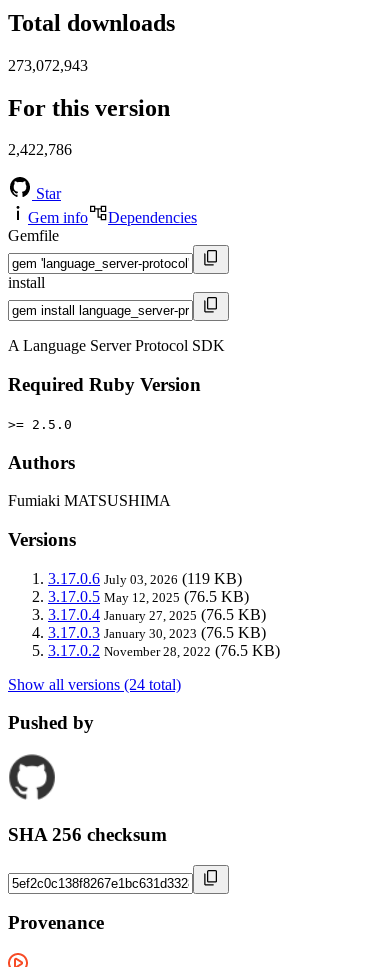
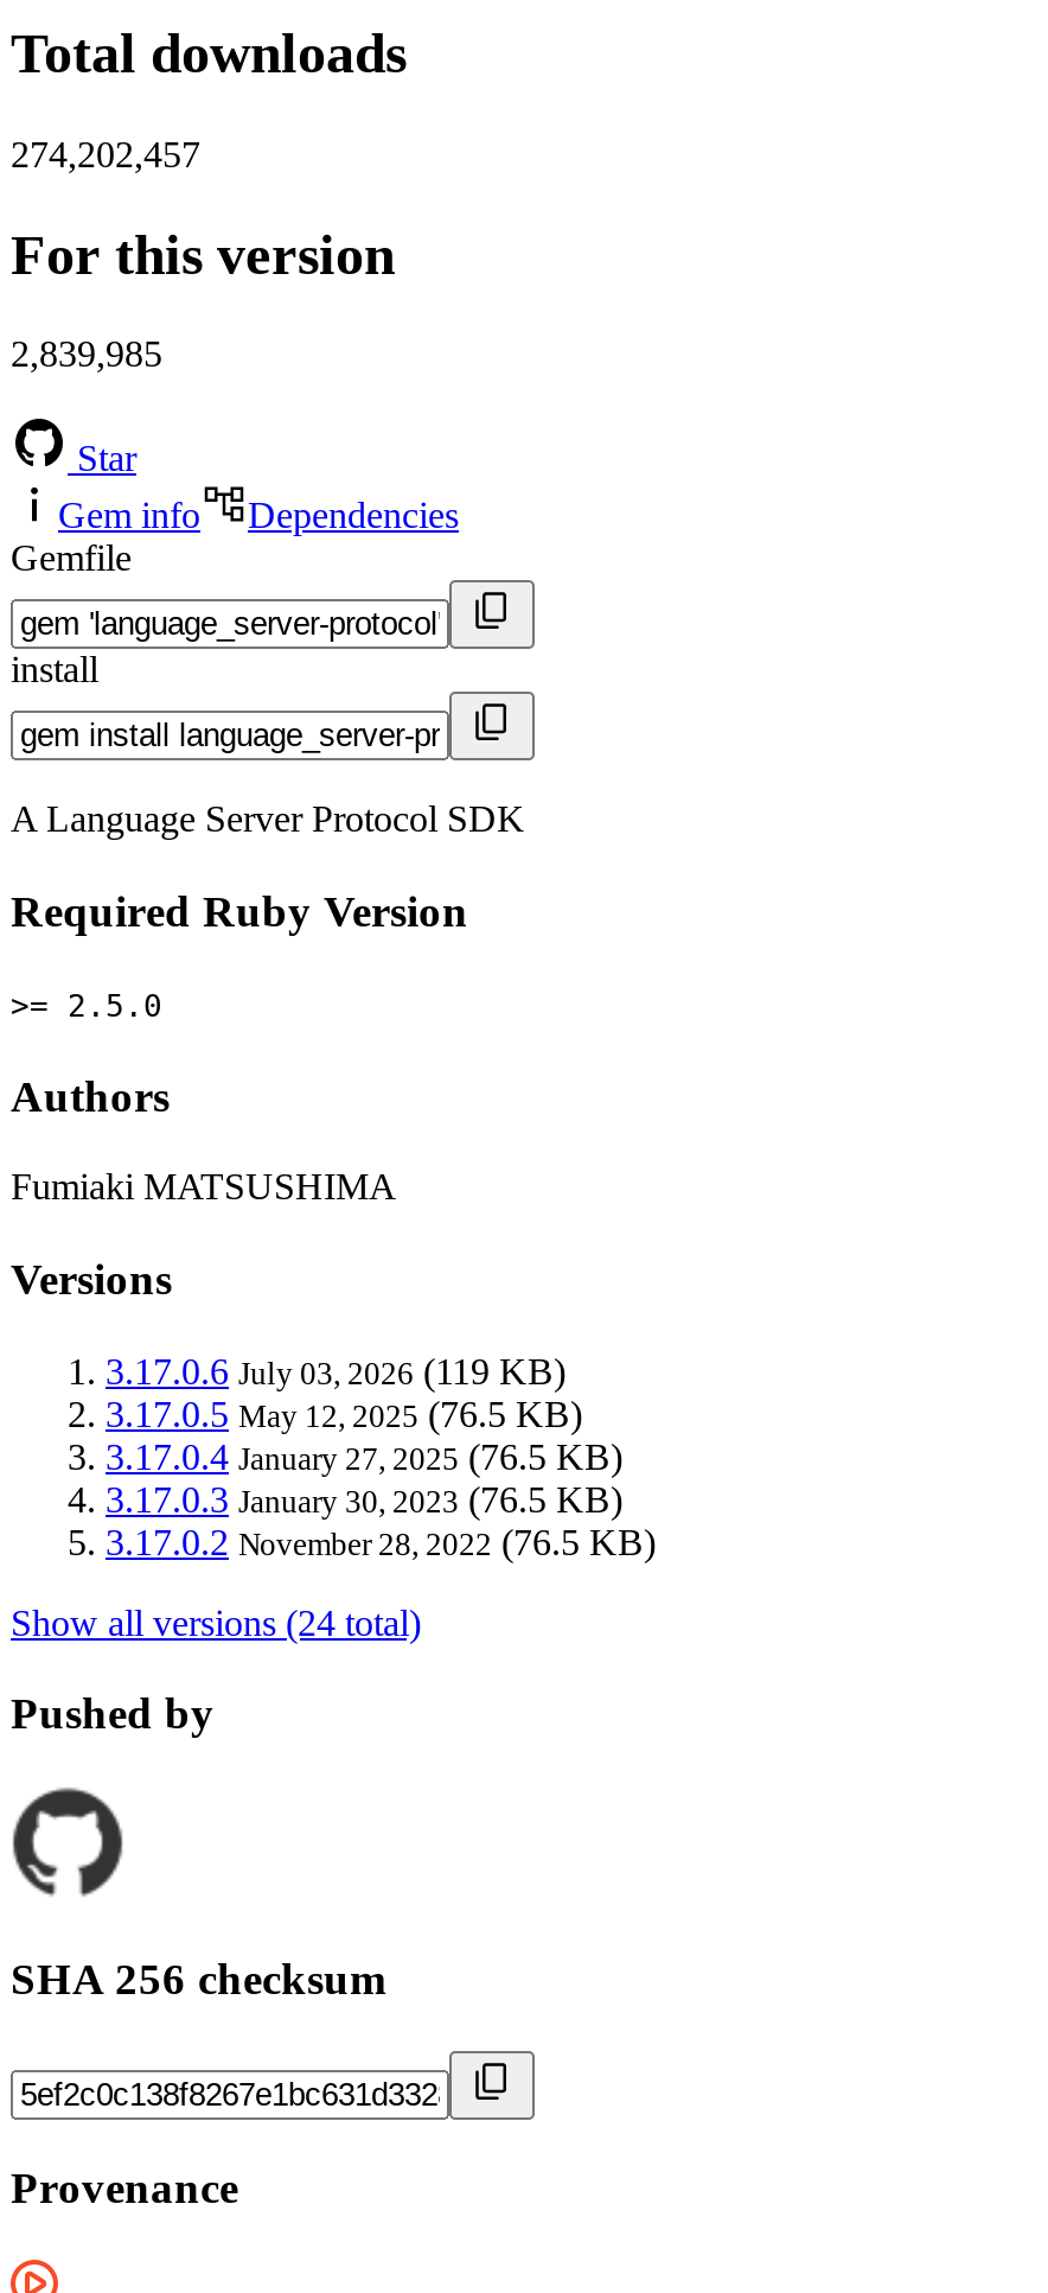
[8,57,88,74] 273,072,943 -> [11,133,200,173] 274,202,457
[8,141,72,158] 2,422,786 -> [11,334,162,375] 2,839,985

